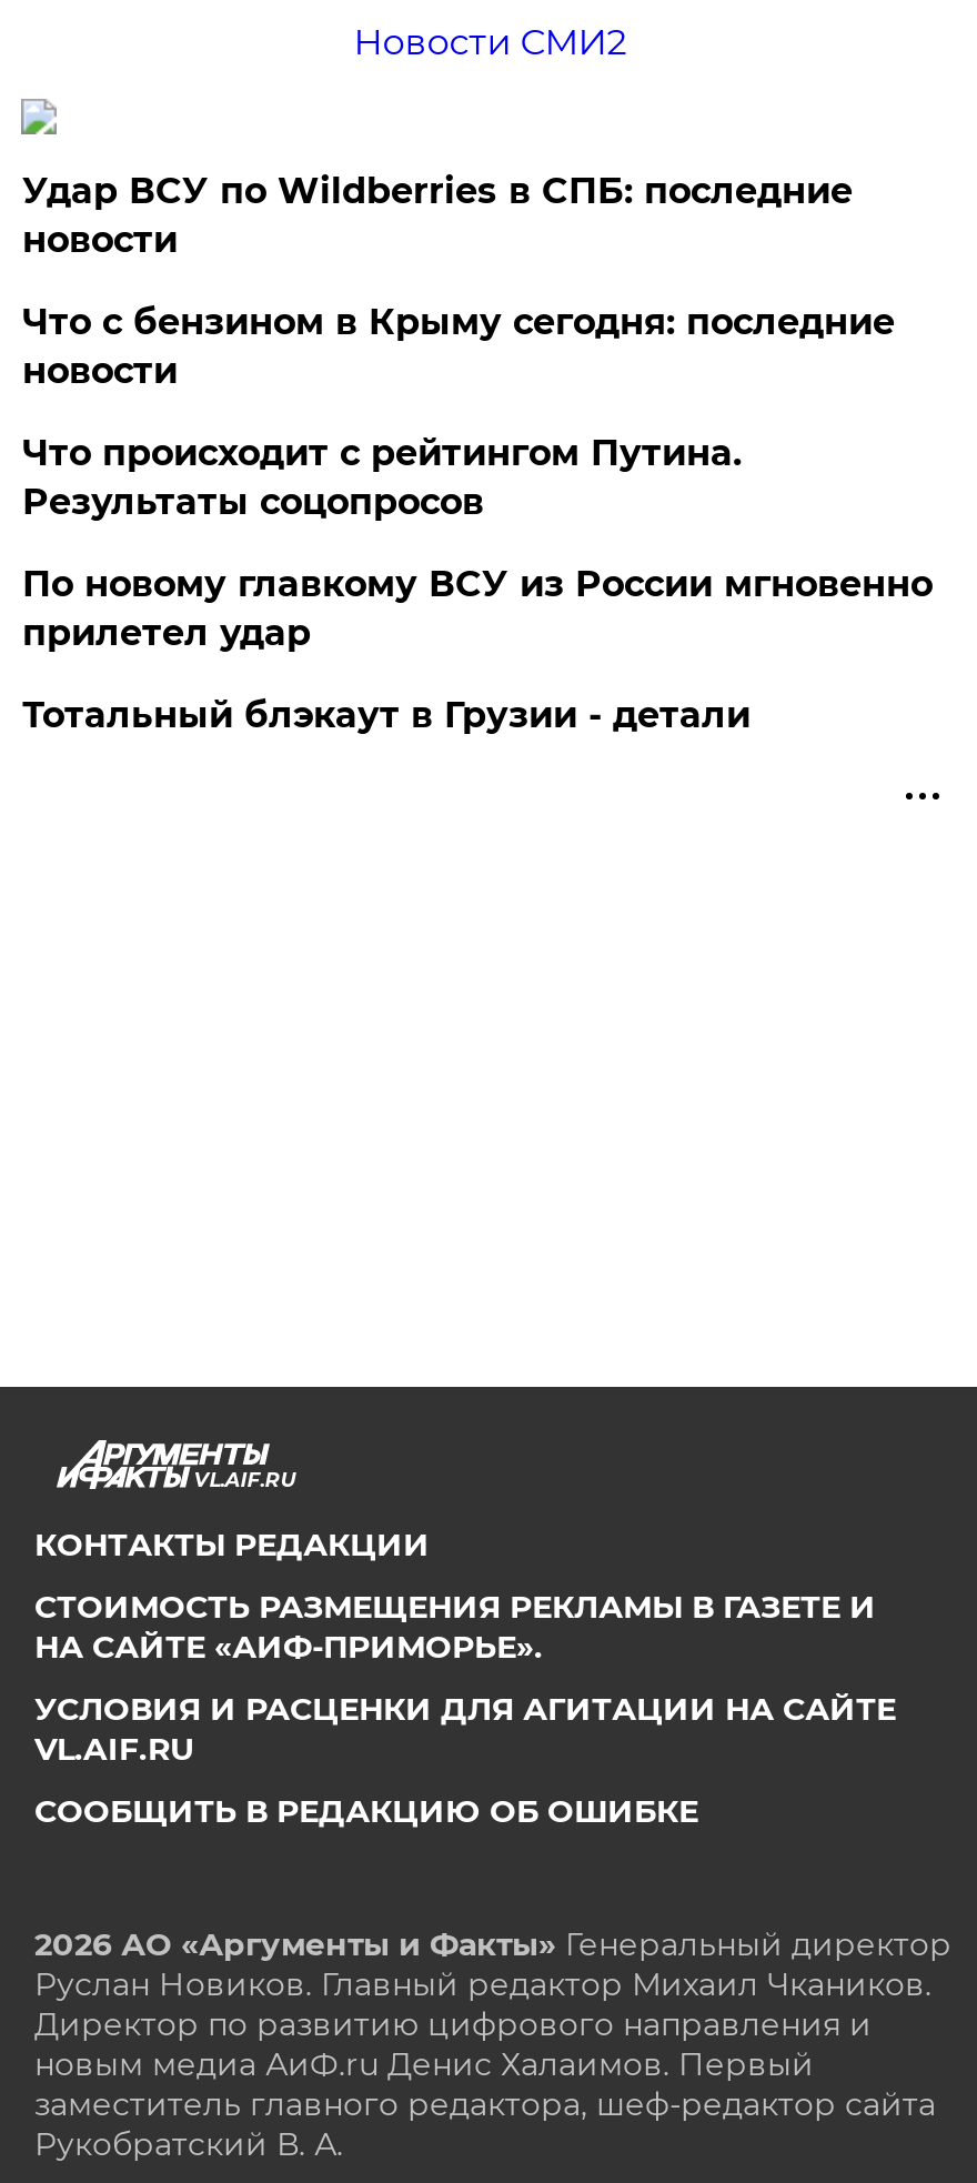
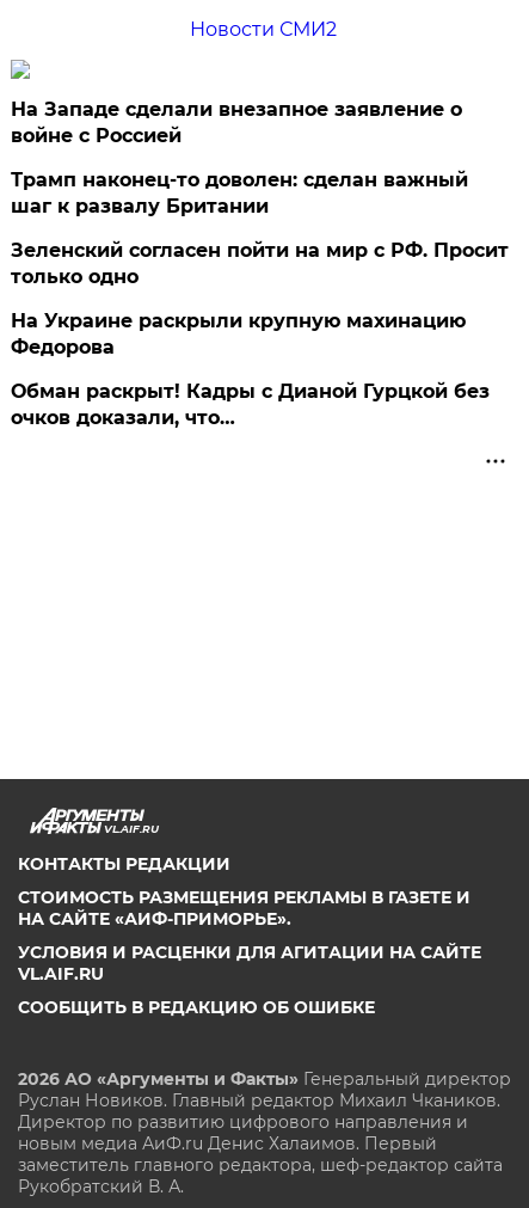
[22,169,852,260] Удар ВСУ по Wildberries в СПБ: последние | новости -> [11,98,463,147] На Западе сделали внезапное заявление о | войне с Россией
[22,300,895,391] Что с бензином в Крыму сегодня: последние | новости -> [11,169,469,218] Трамп наконец-то доволен: сделан важный | шаг к развалу Британии
[22,431,741,522] Что происходит с рейтингом Путина. | Результаты соцопросов -> [11,239,509,288] Зеленский согласен пойти на мир с РФ. Просит | только одно
[22,562,932,653] По новому главкому ВСУ из России мгновенно | прилетел удар -> [11,310,466,359] На Украине раскрыли крупную махинацию | Федорова
[22,693,750,735] Тотальный блэкаут в Грузии - детали -> [11,380,490,429] Обман раскрыт! Кадры с Дианой Гурцкой без | очков доказали, что…

